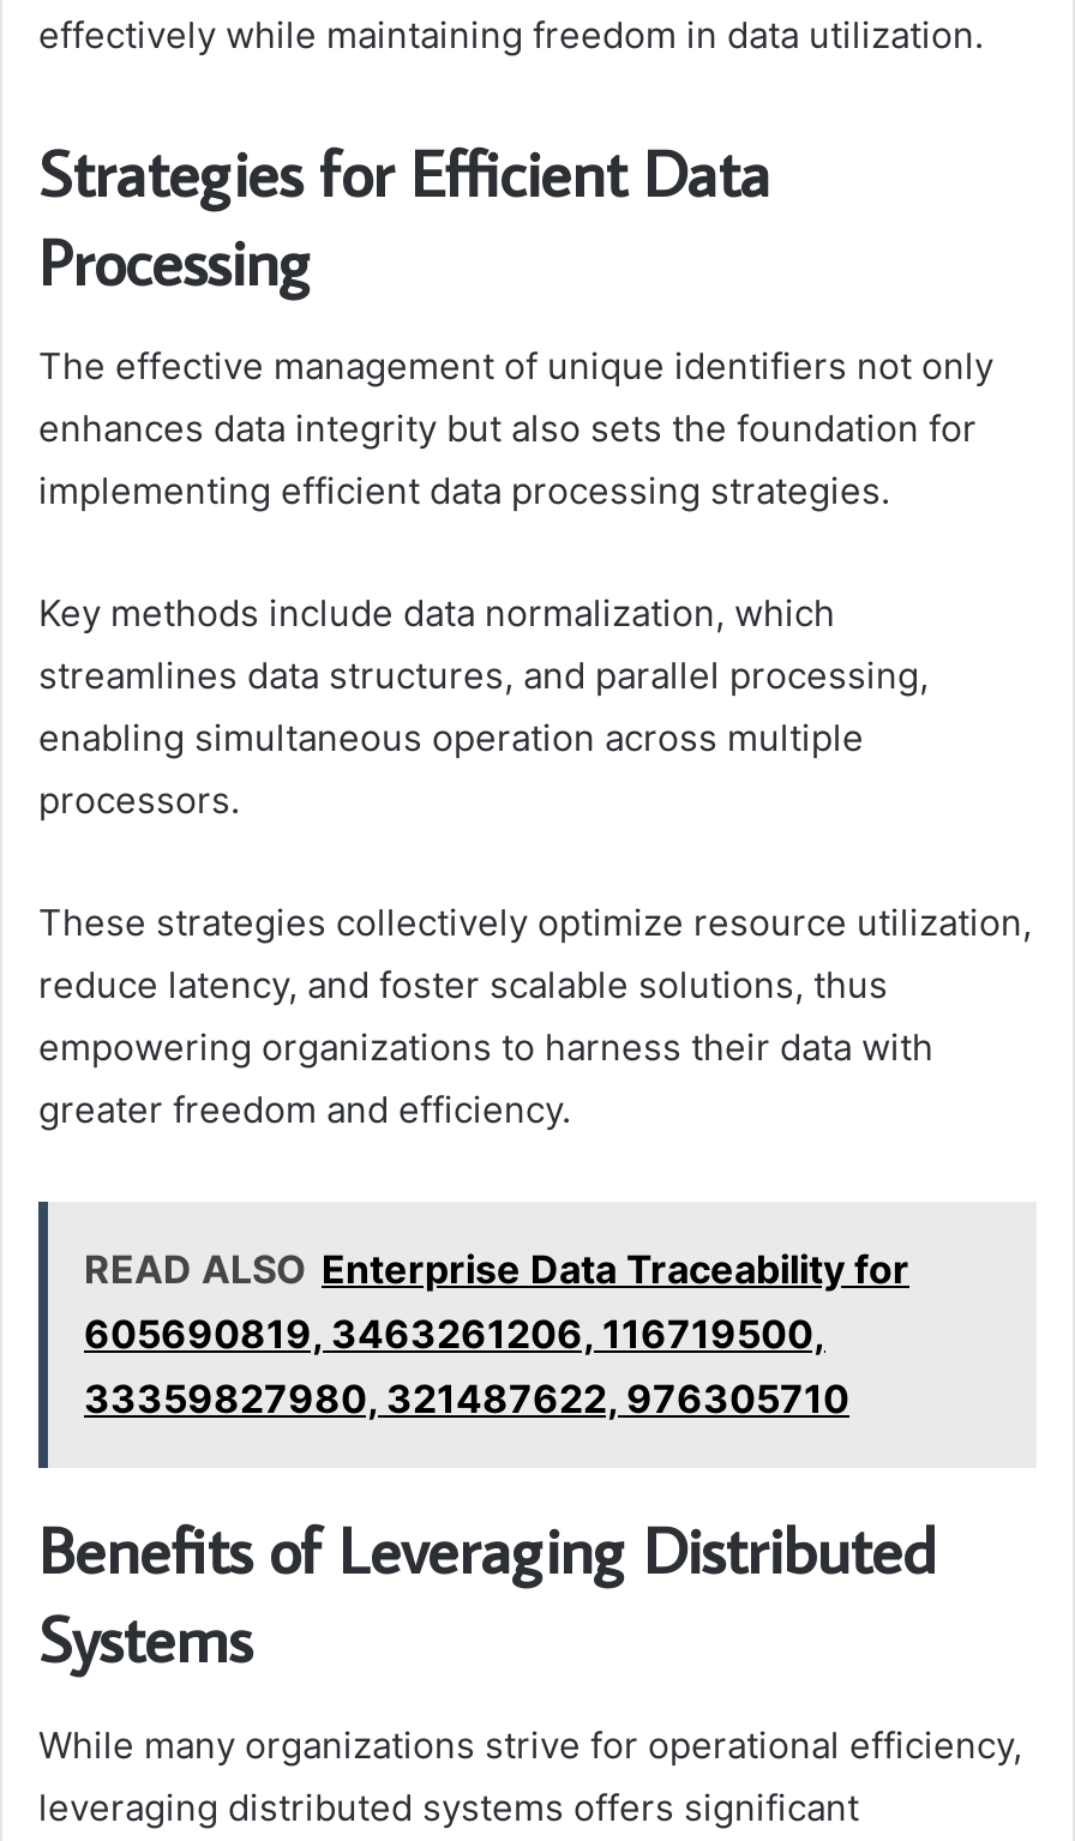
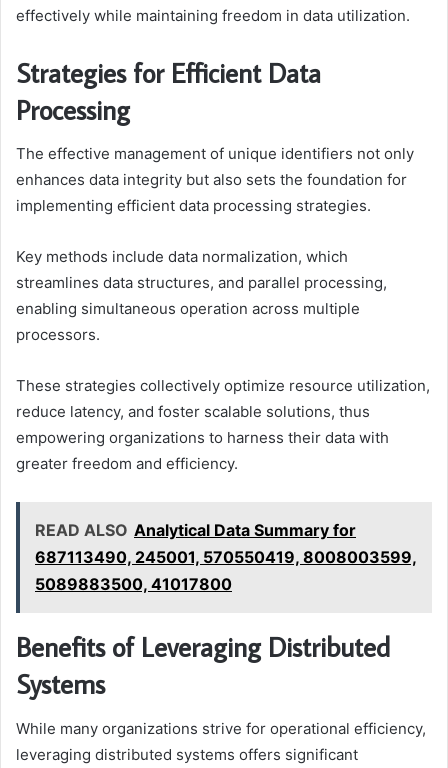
[84,1246,909,1424] READ ALSO Enterprise Data Traceability for | 605690819, 3463261206, 116719500, | 33359827980, 321487622, 976305710 -> [35,520,417,594] READ ALSO Analytical Data Summary for | 687113490, 245001, 570550419, 8008003599, | 5089883500, 41017800

